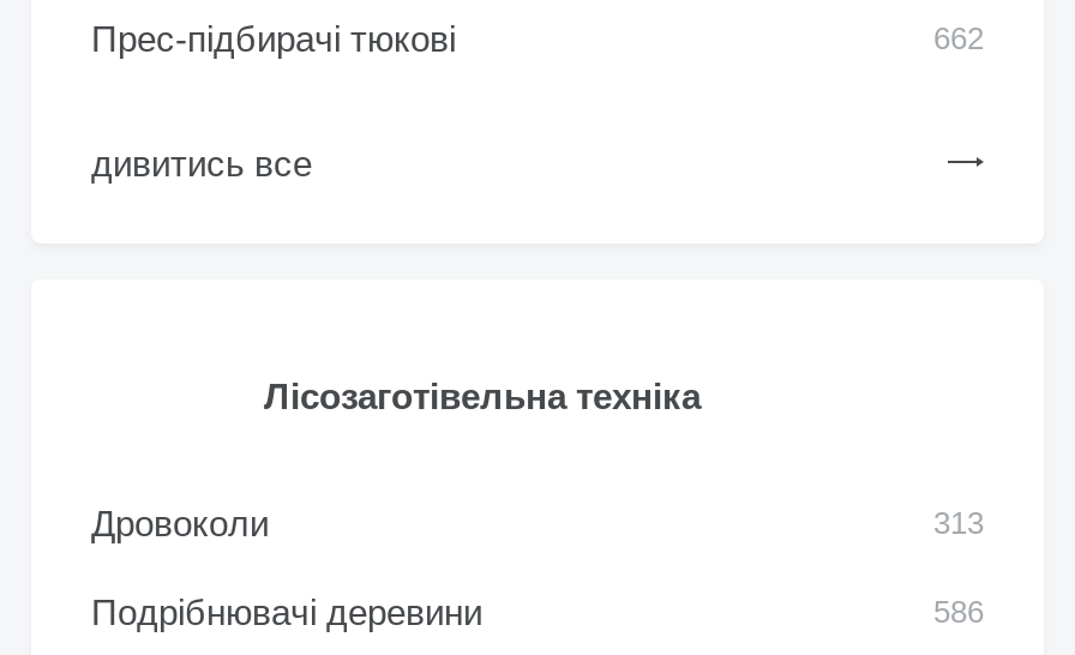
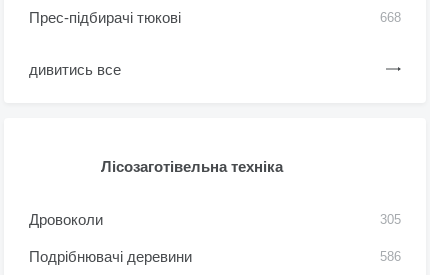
[933,20,984,56] 662 -> [380,10,401,25] 668
[933,505,984,541] 313 -> [380,212,401,227] 305

